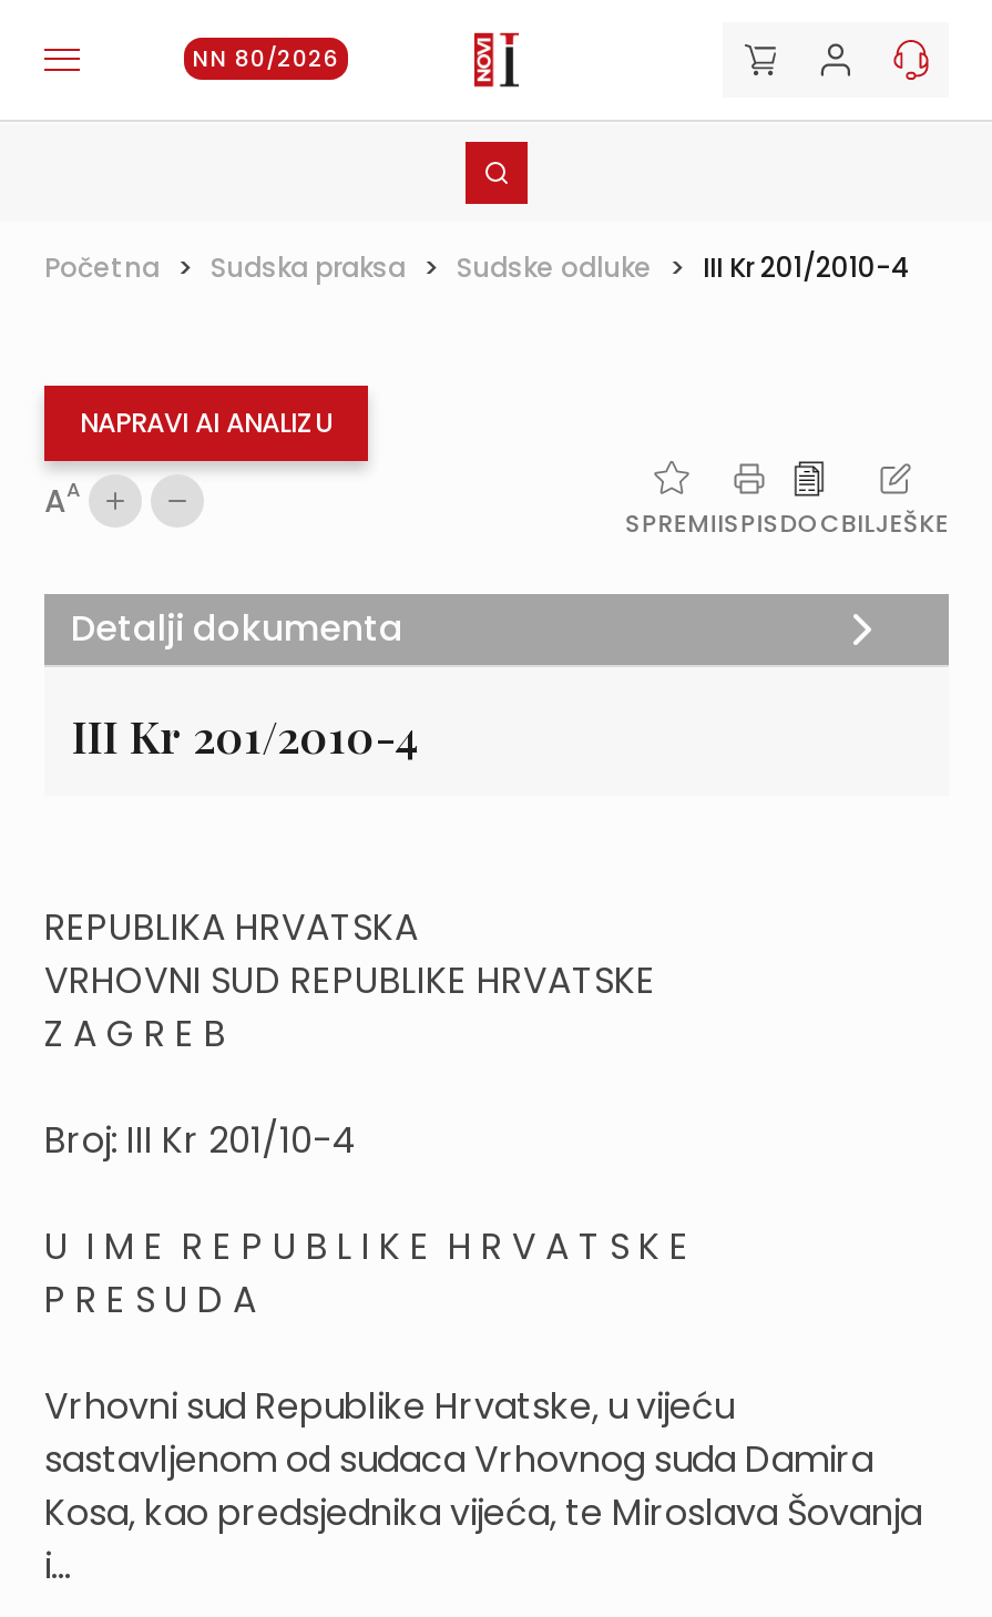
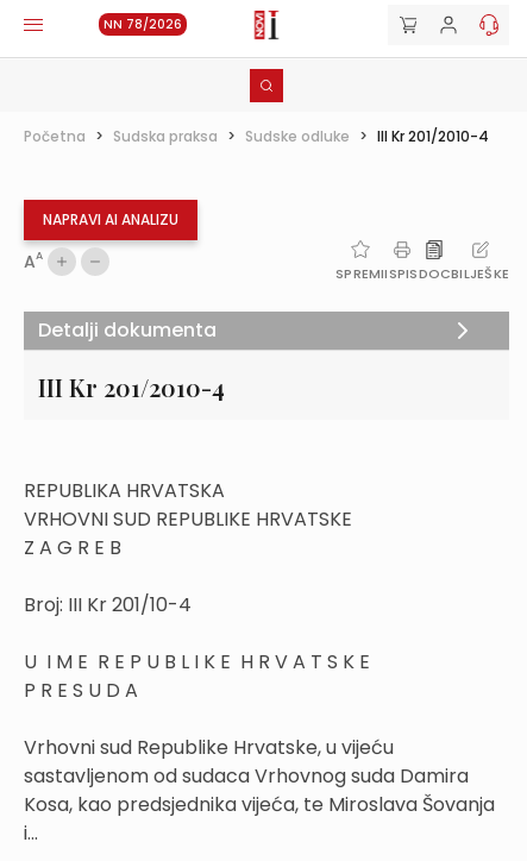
[193,42,339,75] NN 80/2026 -> [103,15,182,33] NN 78/2026

